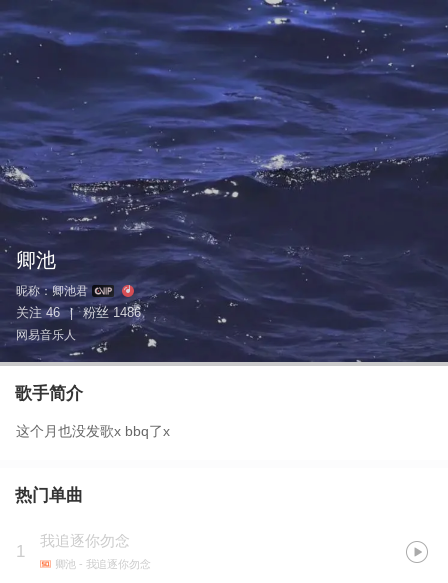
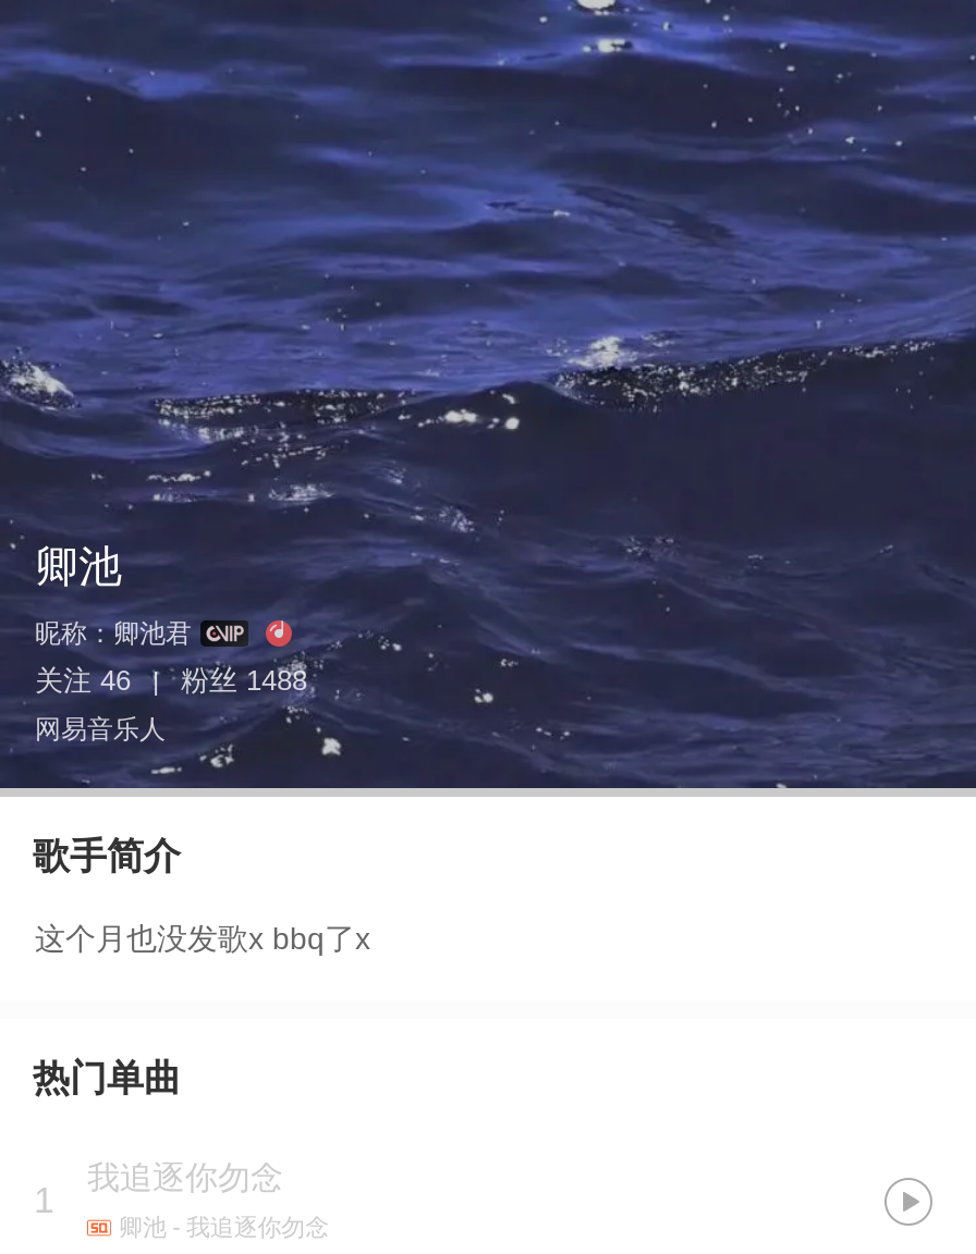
[83,305,141,320] 粉丝 1486 -> [181,665,307,698] 粉丝 1488

